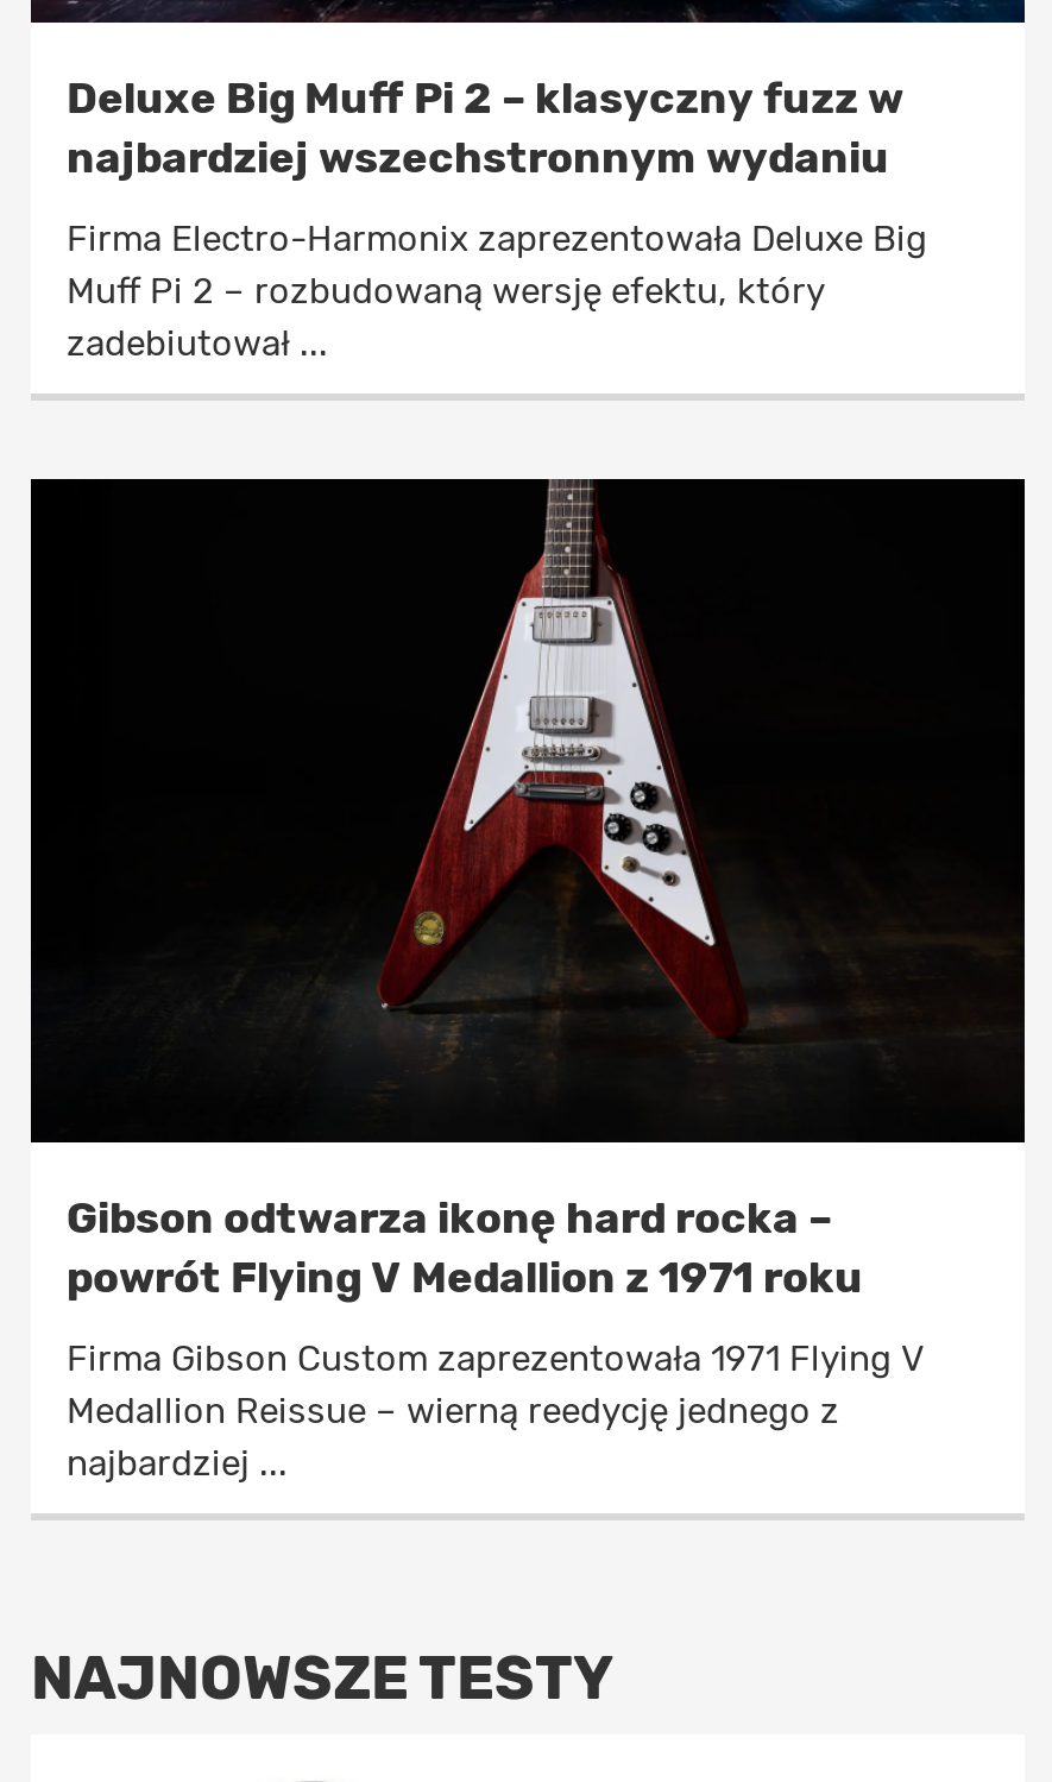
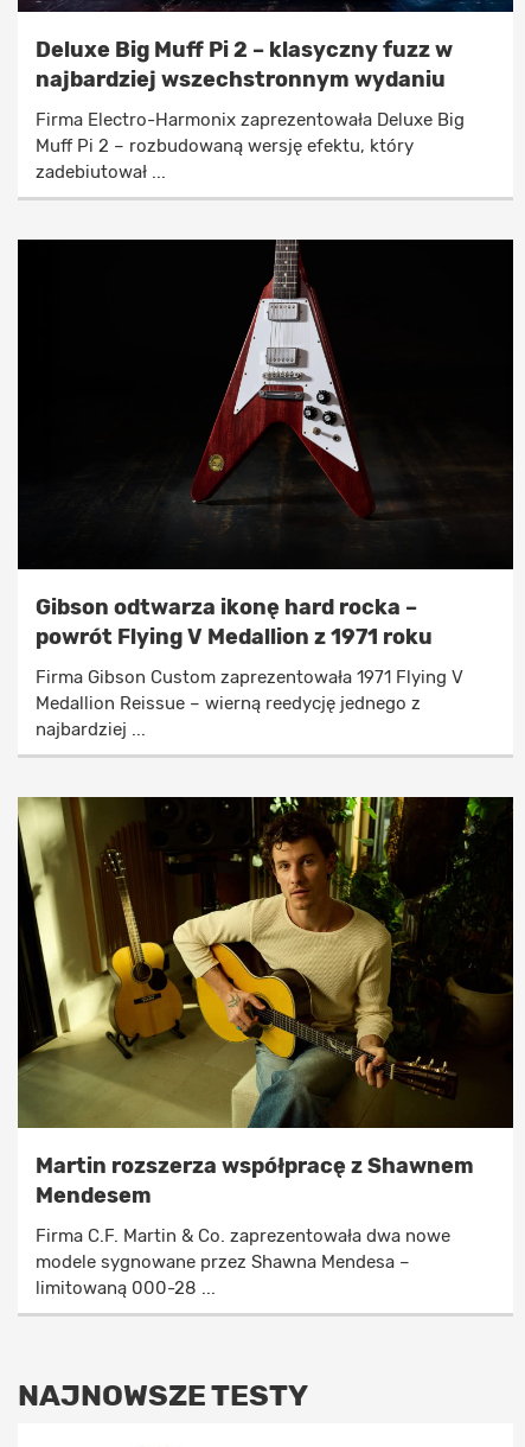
none -> [17,796,513,1299] [image] | Martin rozszerza współpracę z Shawnem | Mendesem | Firma C.F. Martin & Co. zaprezentowała dwa nowe | modele sygnowane przez Shawna Mendesa – | limitowaną 000-28 ...

